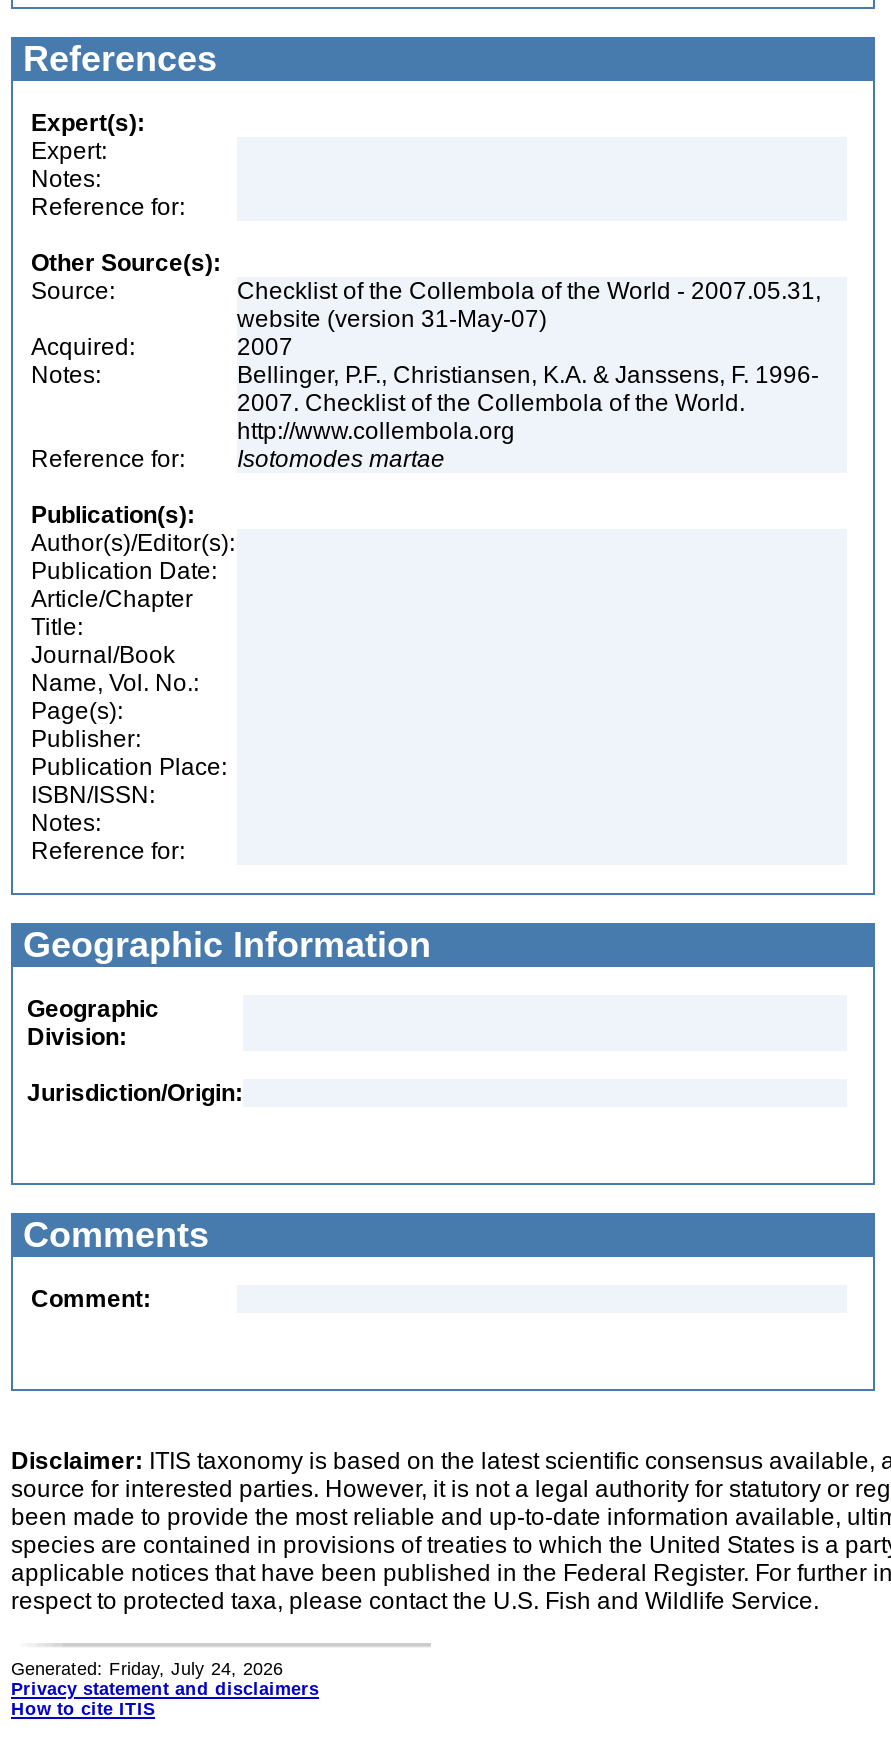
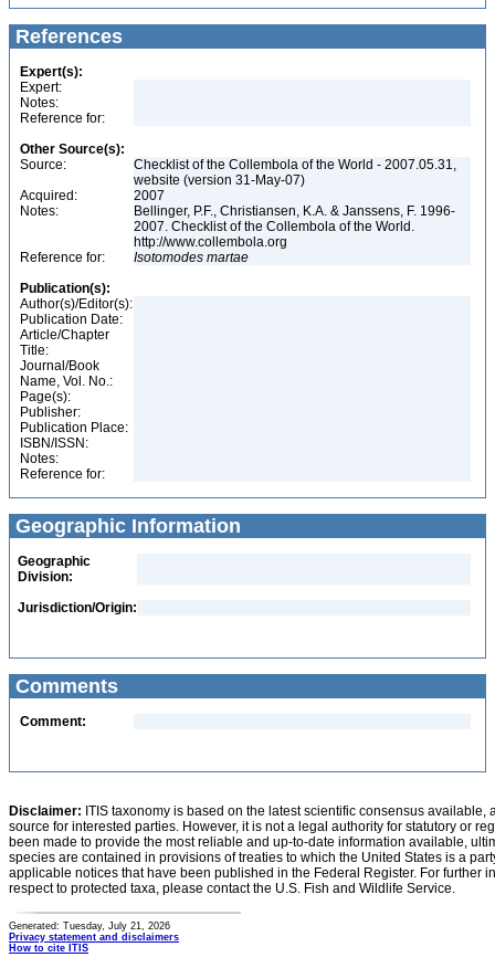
[11,1659,283,1679] Generated: Friday, July 24, 2026 -> [9,920,170,932] Generated: Tuesday, July 21, 2026

